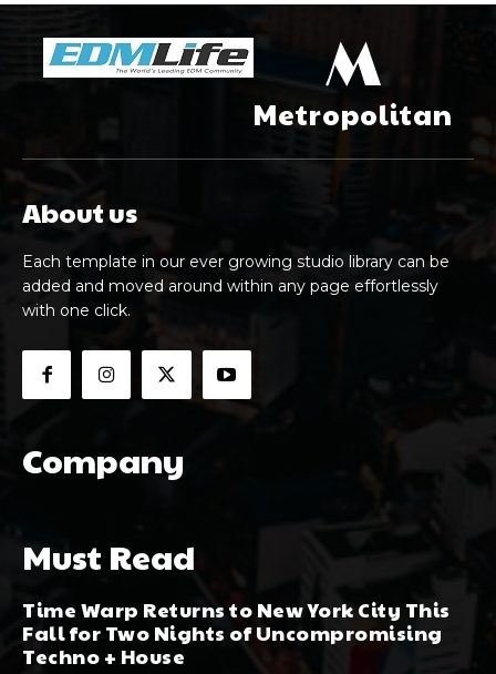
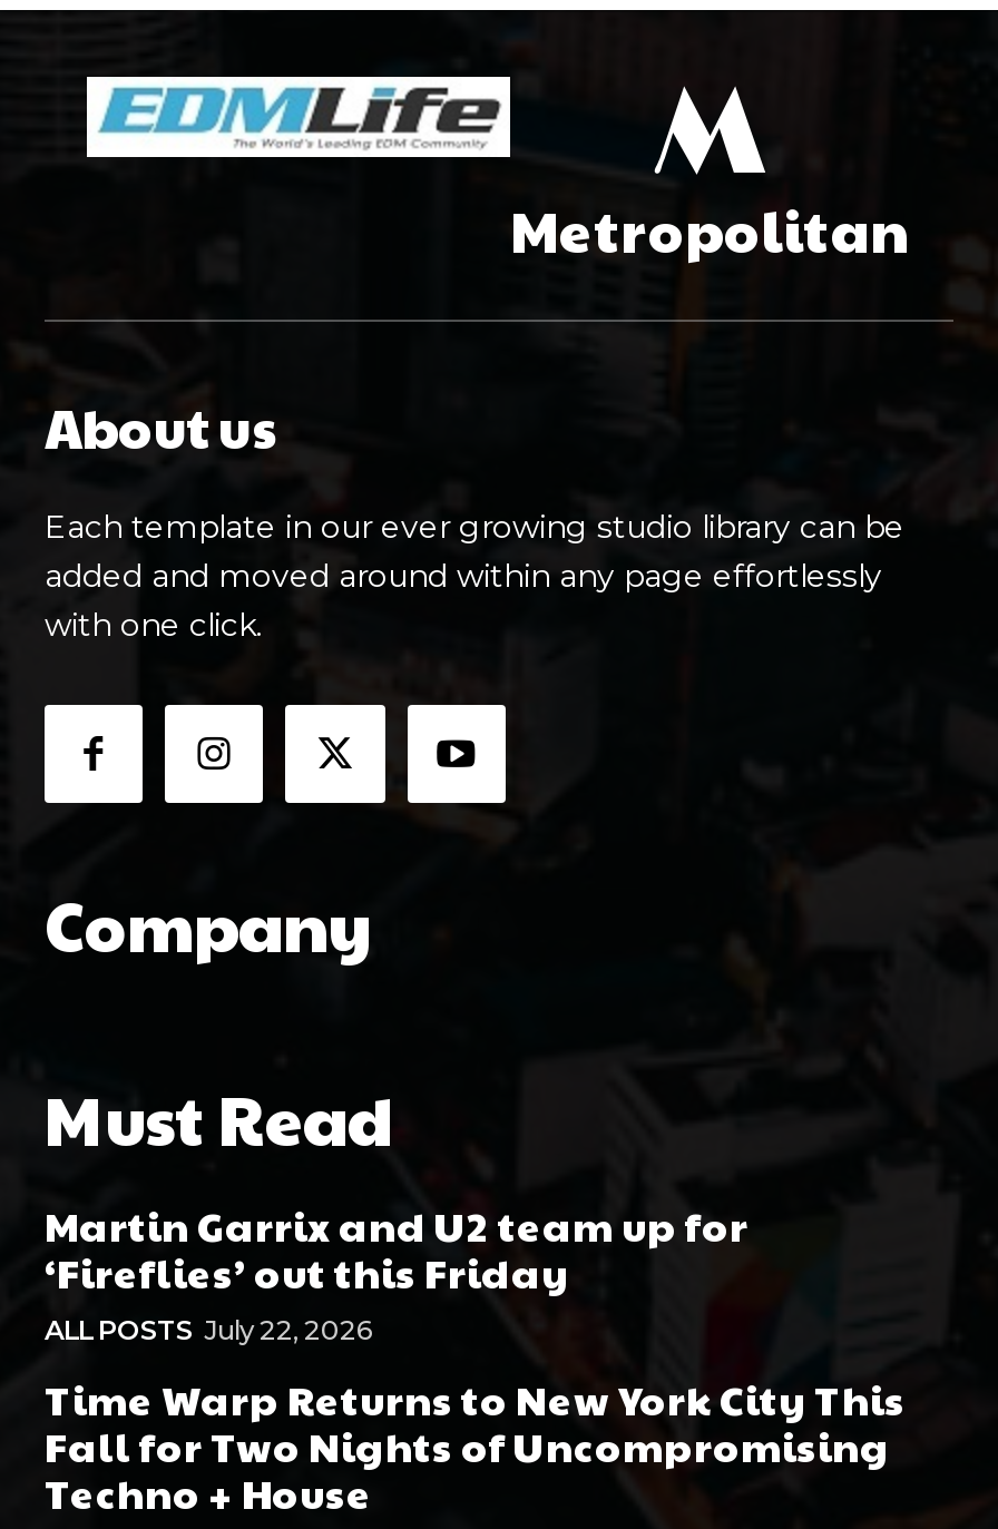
none -> [45,1198,749,1347] Martin Garrix and U2 team up for | ‘Fireflies’ out this Friday | ALL POSTS July 22, 2026

